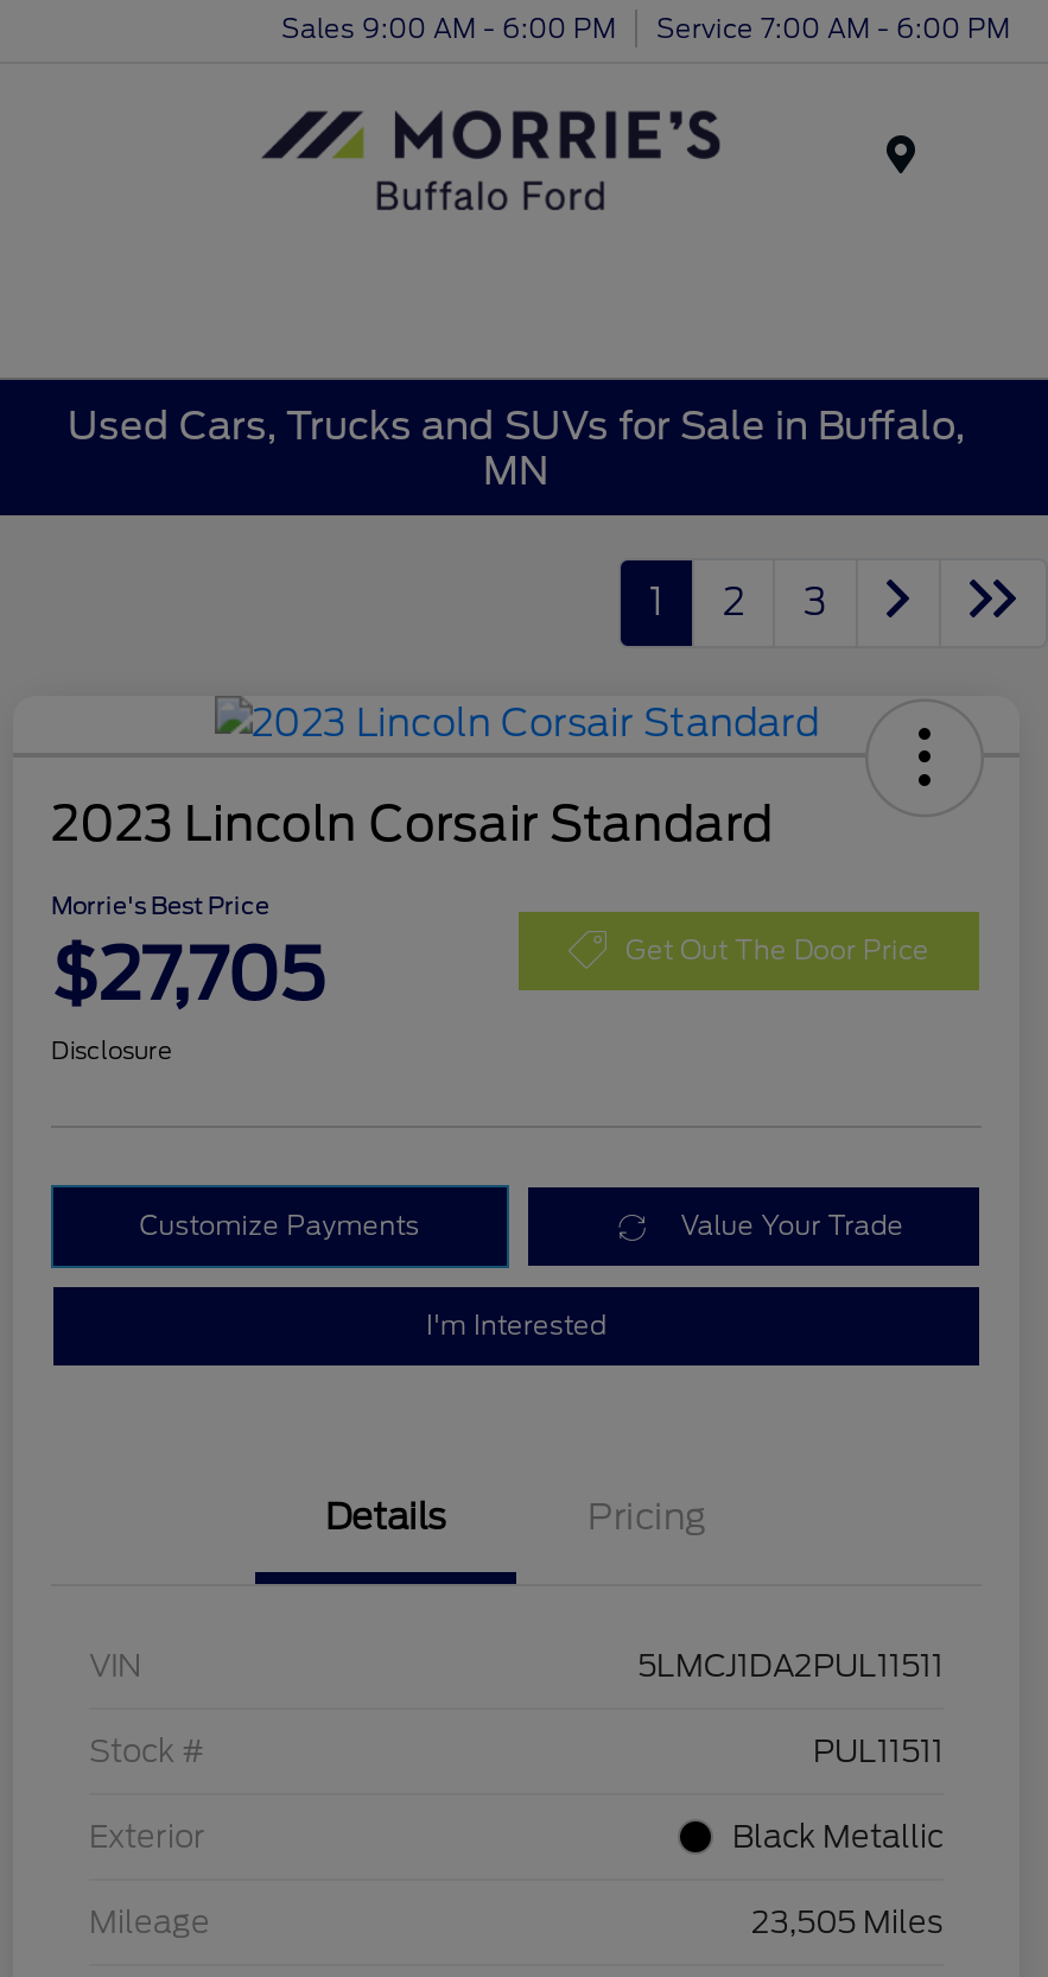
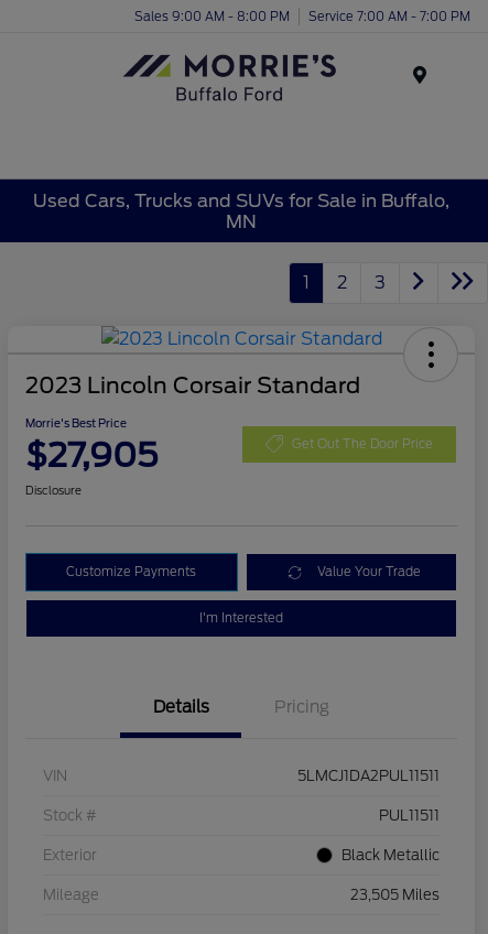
[281,11,616,44] Sales 9:00 AM - 6:00 PM -> [134,8,290,24] Sales 9:00 AM - 8:00 PM
[656,11,1010,44] Service 7:00 AM - 6:00 PM -> [308,8,470,24] Service 7:00 AM - 7:00 PM
[51,931,324,1017] $27,705 -> [25,435,158,475] $27,905

